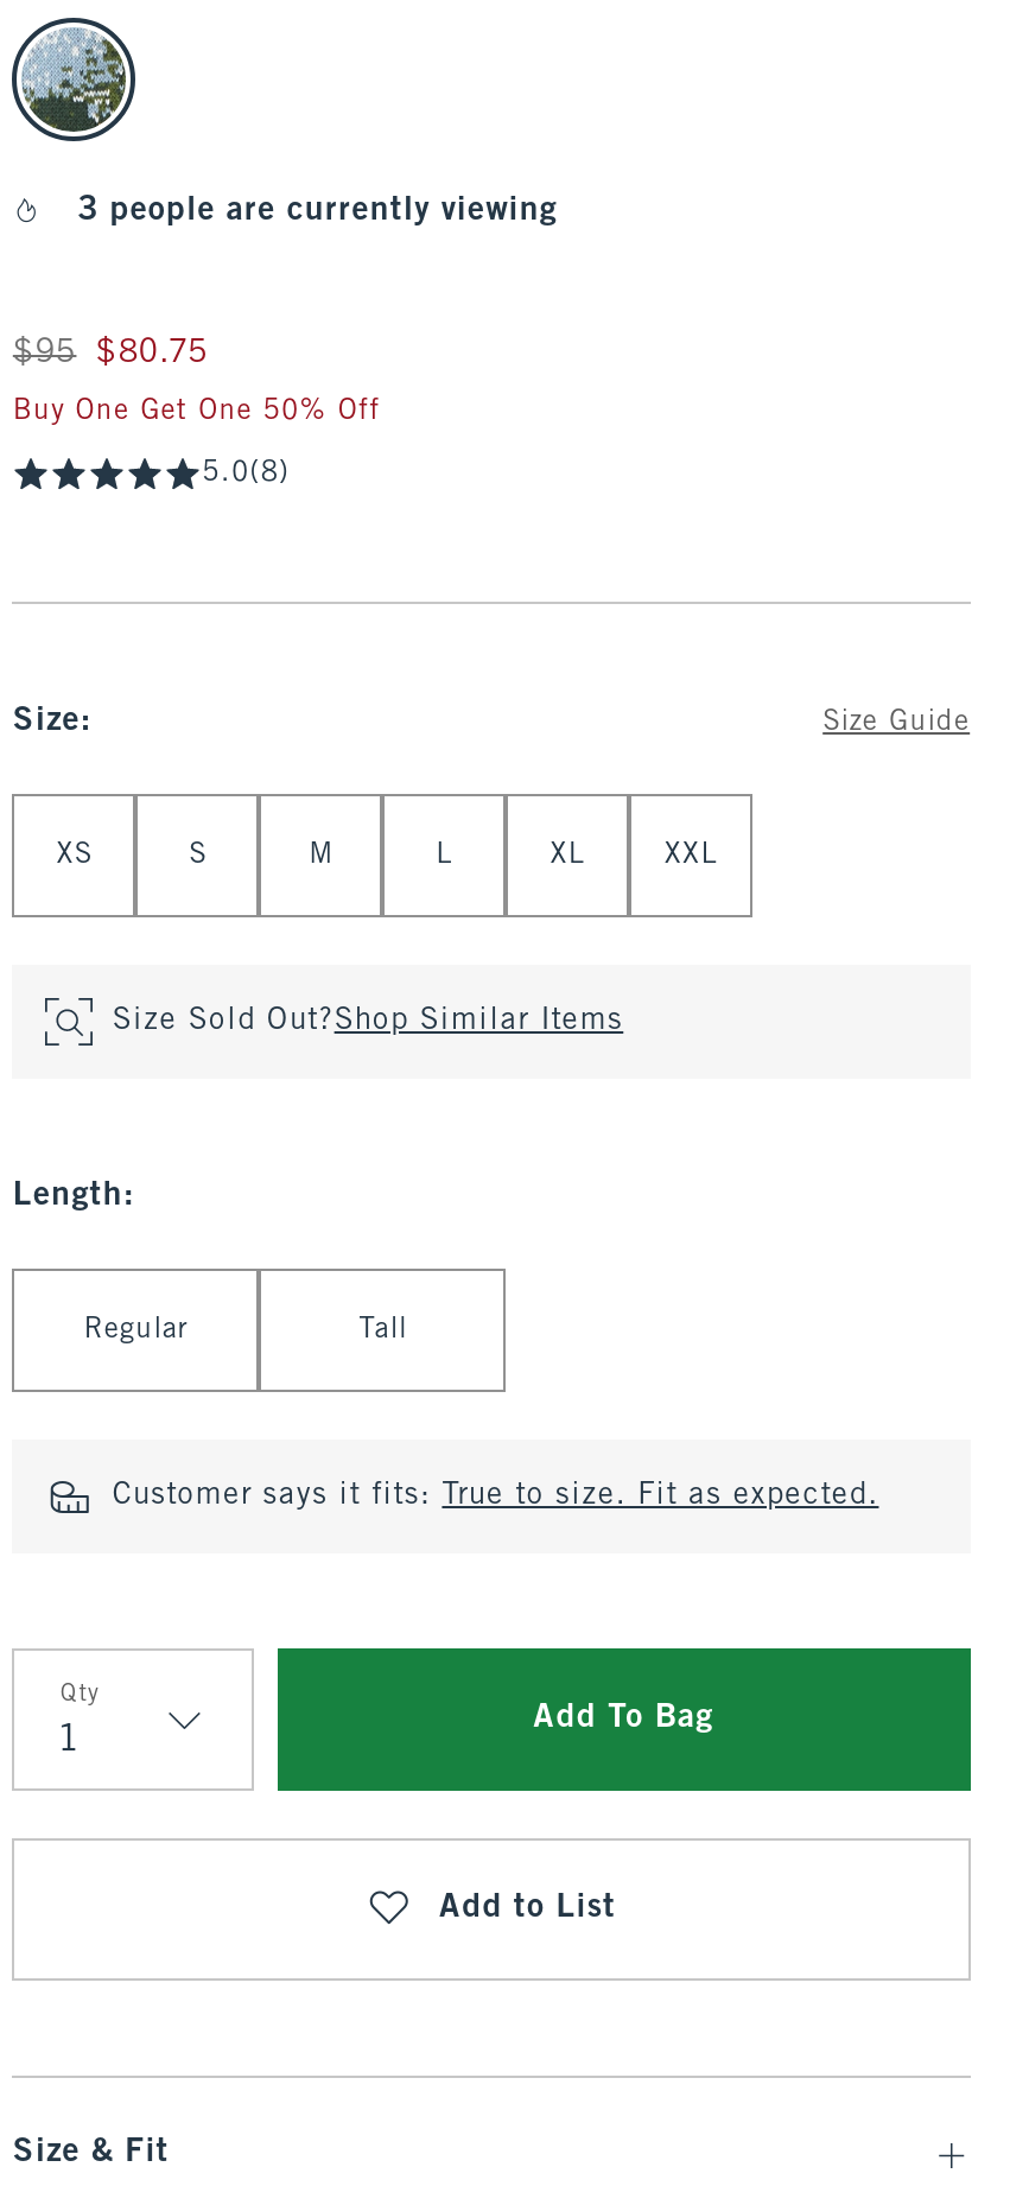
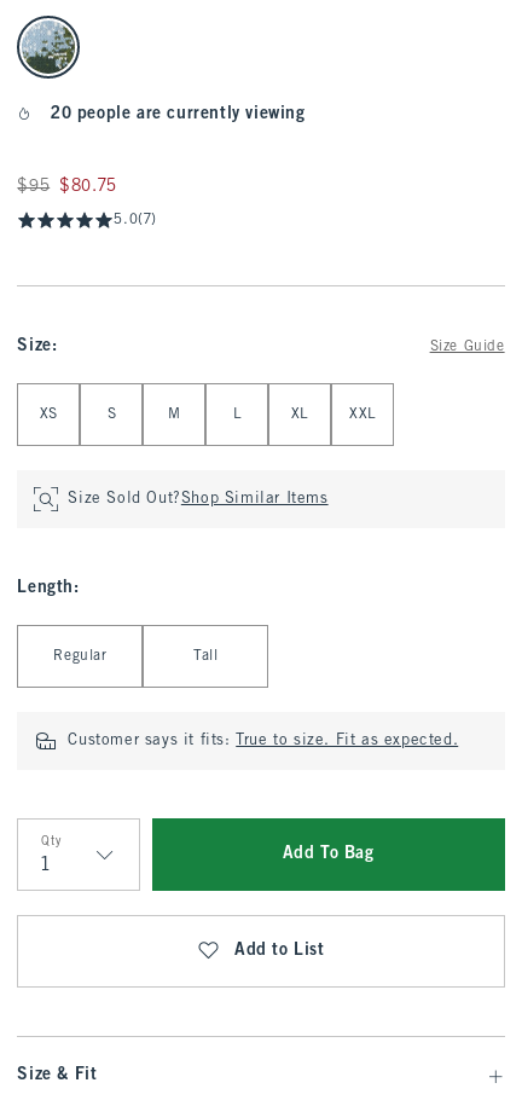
[78,196,558,227] 3 people are currently viewing -> [51,106,305,122] 20 people are currently viewing
[13,398,380,488] Buy One Get One 50% Off | 5.0(8) -> [114,213,157,227] 5.0(7)

